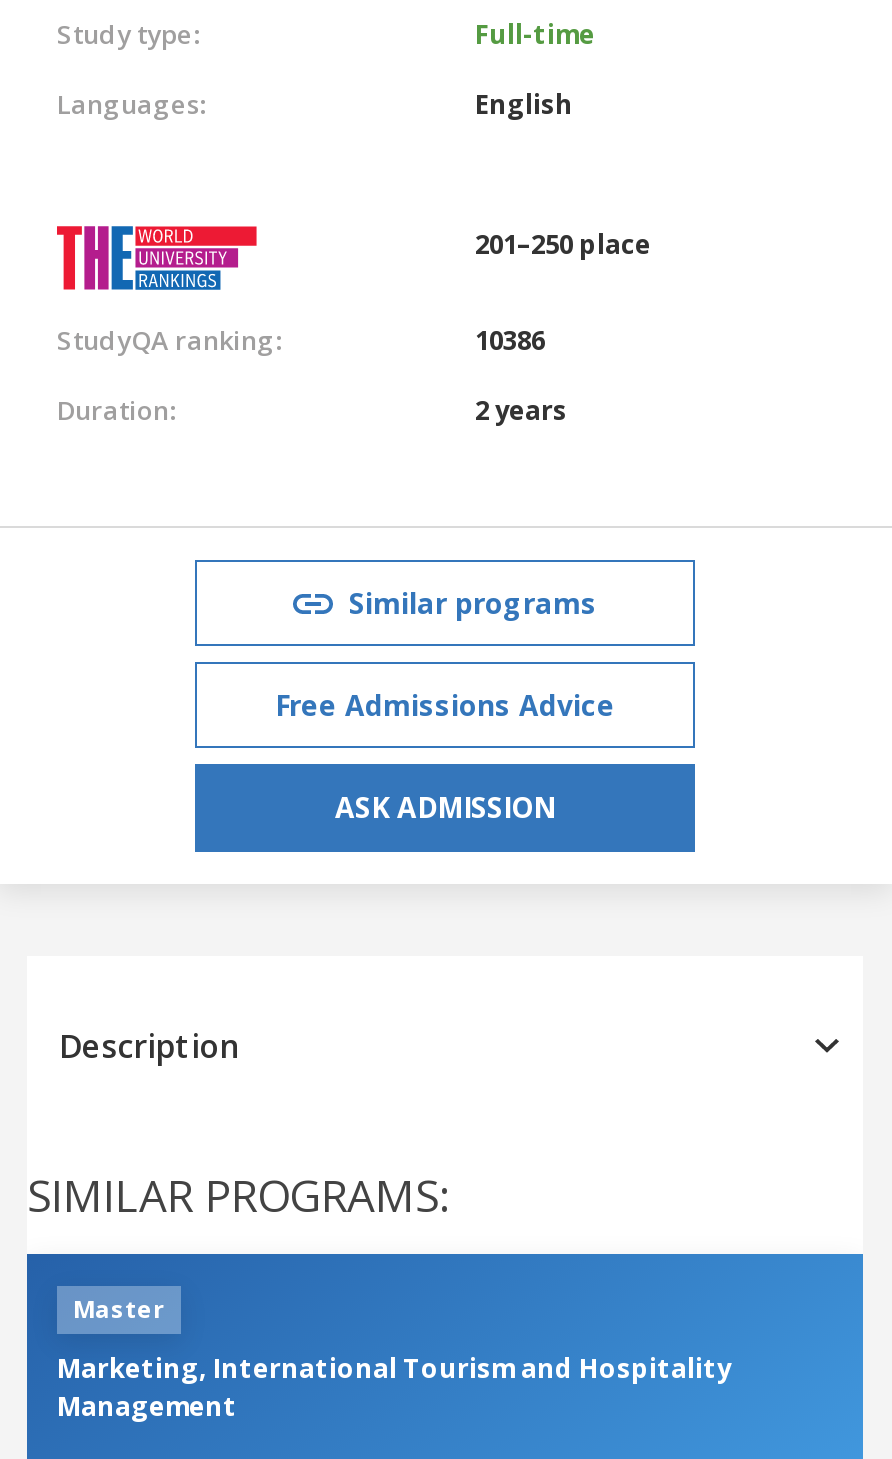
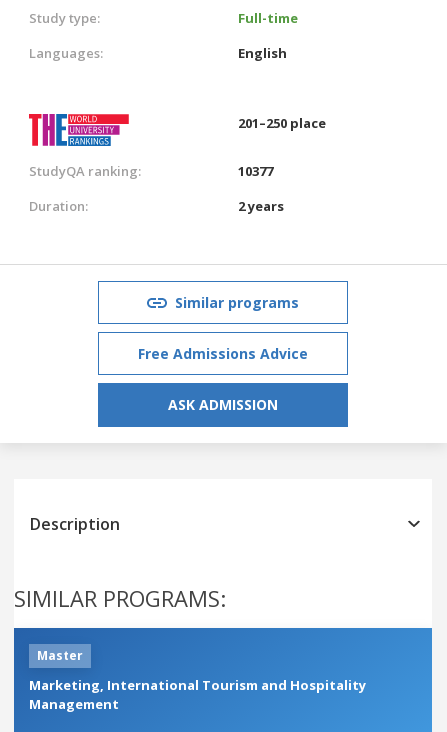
[475,322,545,358] 10386 -> [238,162,273,180] 10377

